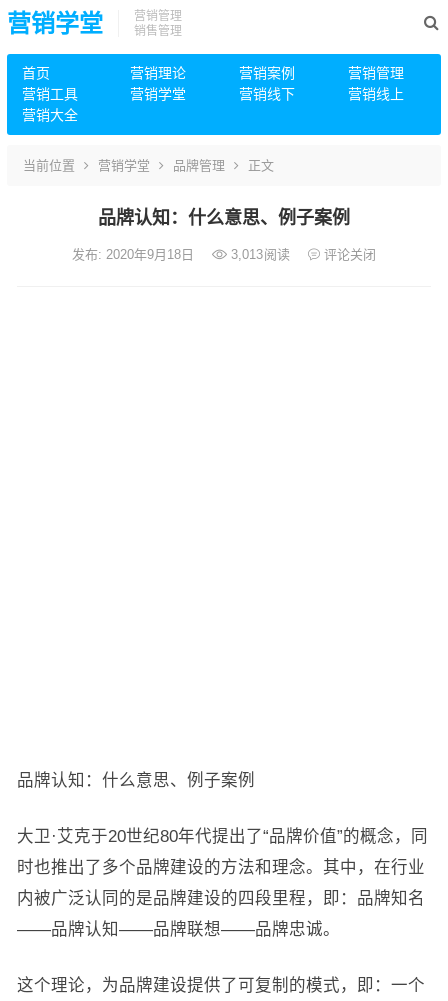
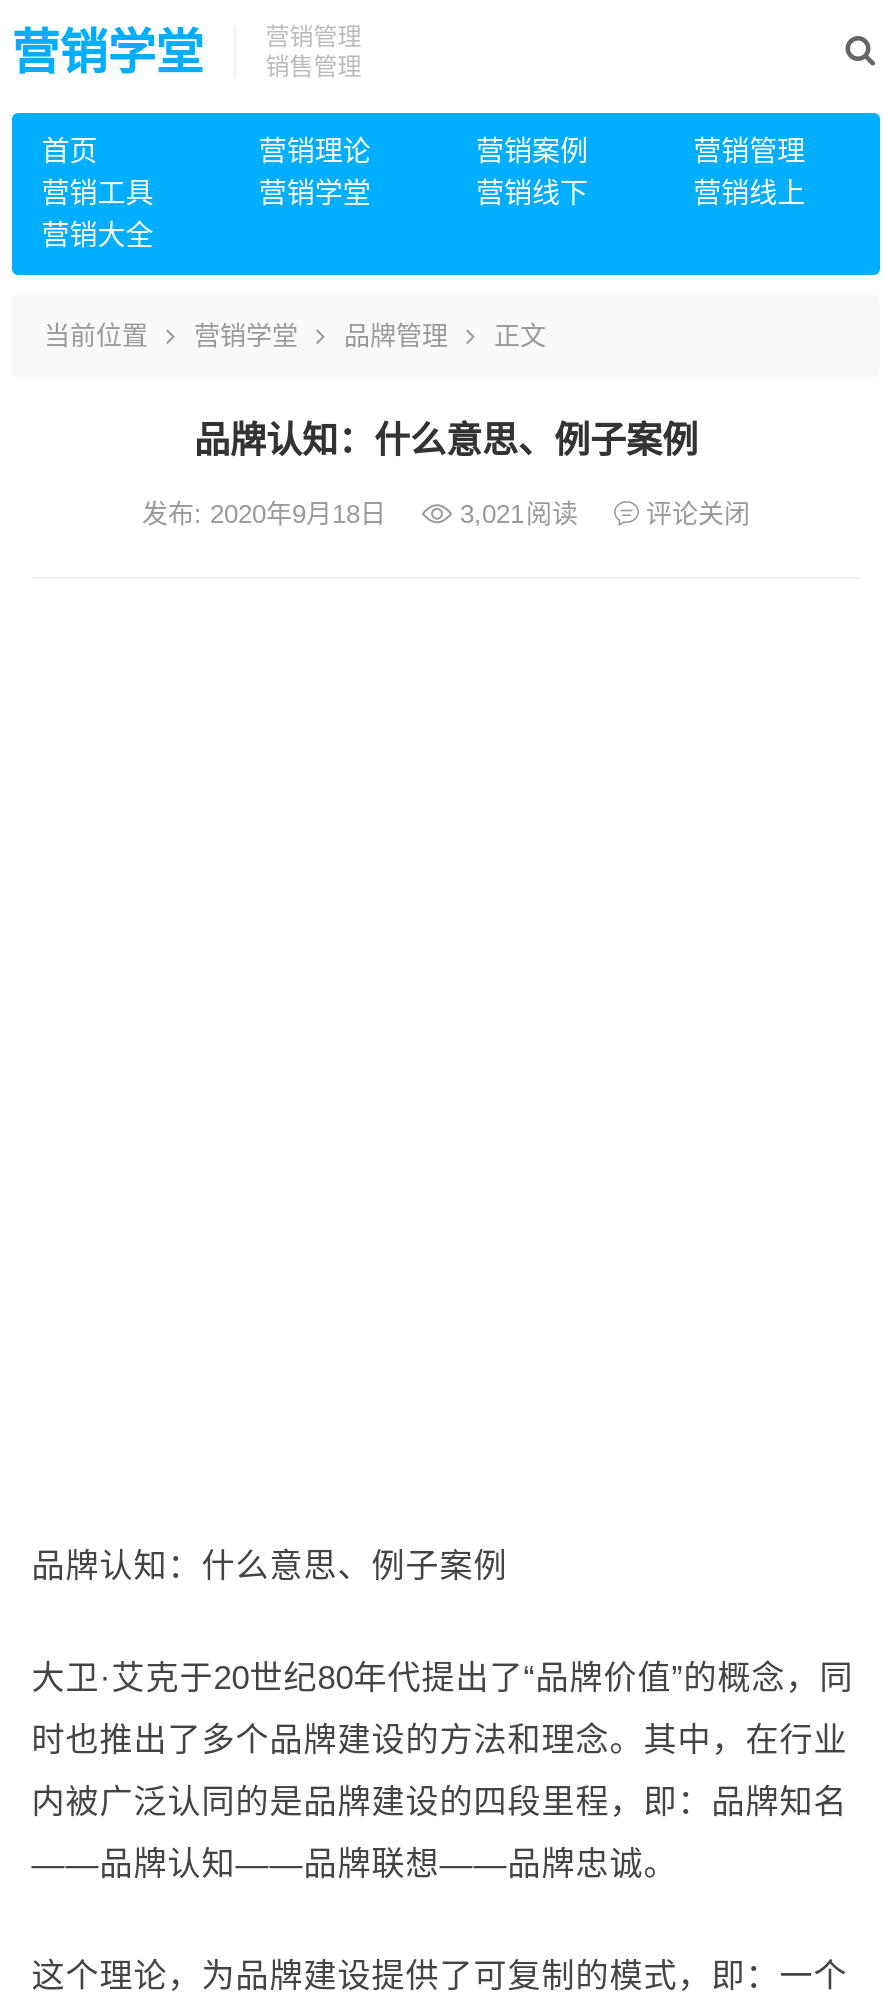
[72,247,376,262] 发布: 2020年9月18日 3,013阅读 评论关闭 -> [142,499,750,529] 发布: 2020年9月18日 3,021阅读 评论关闭

